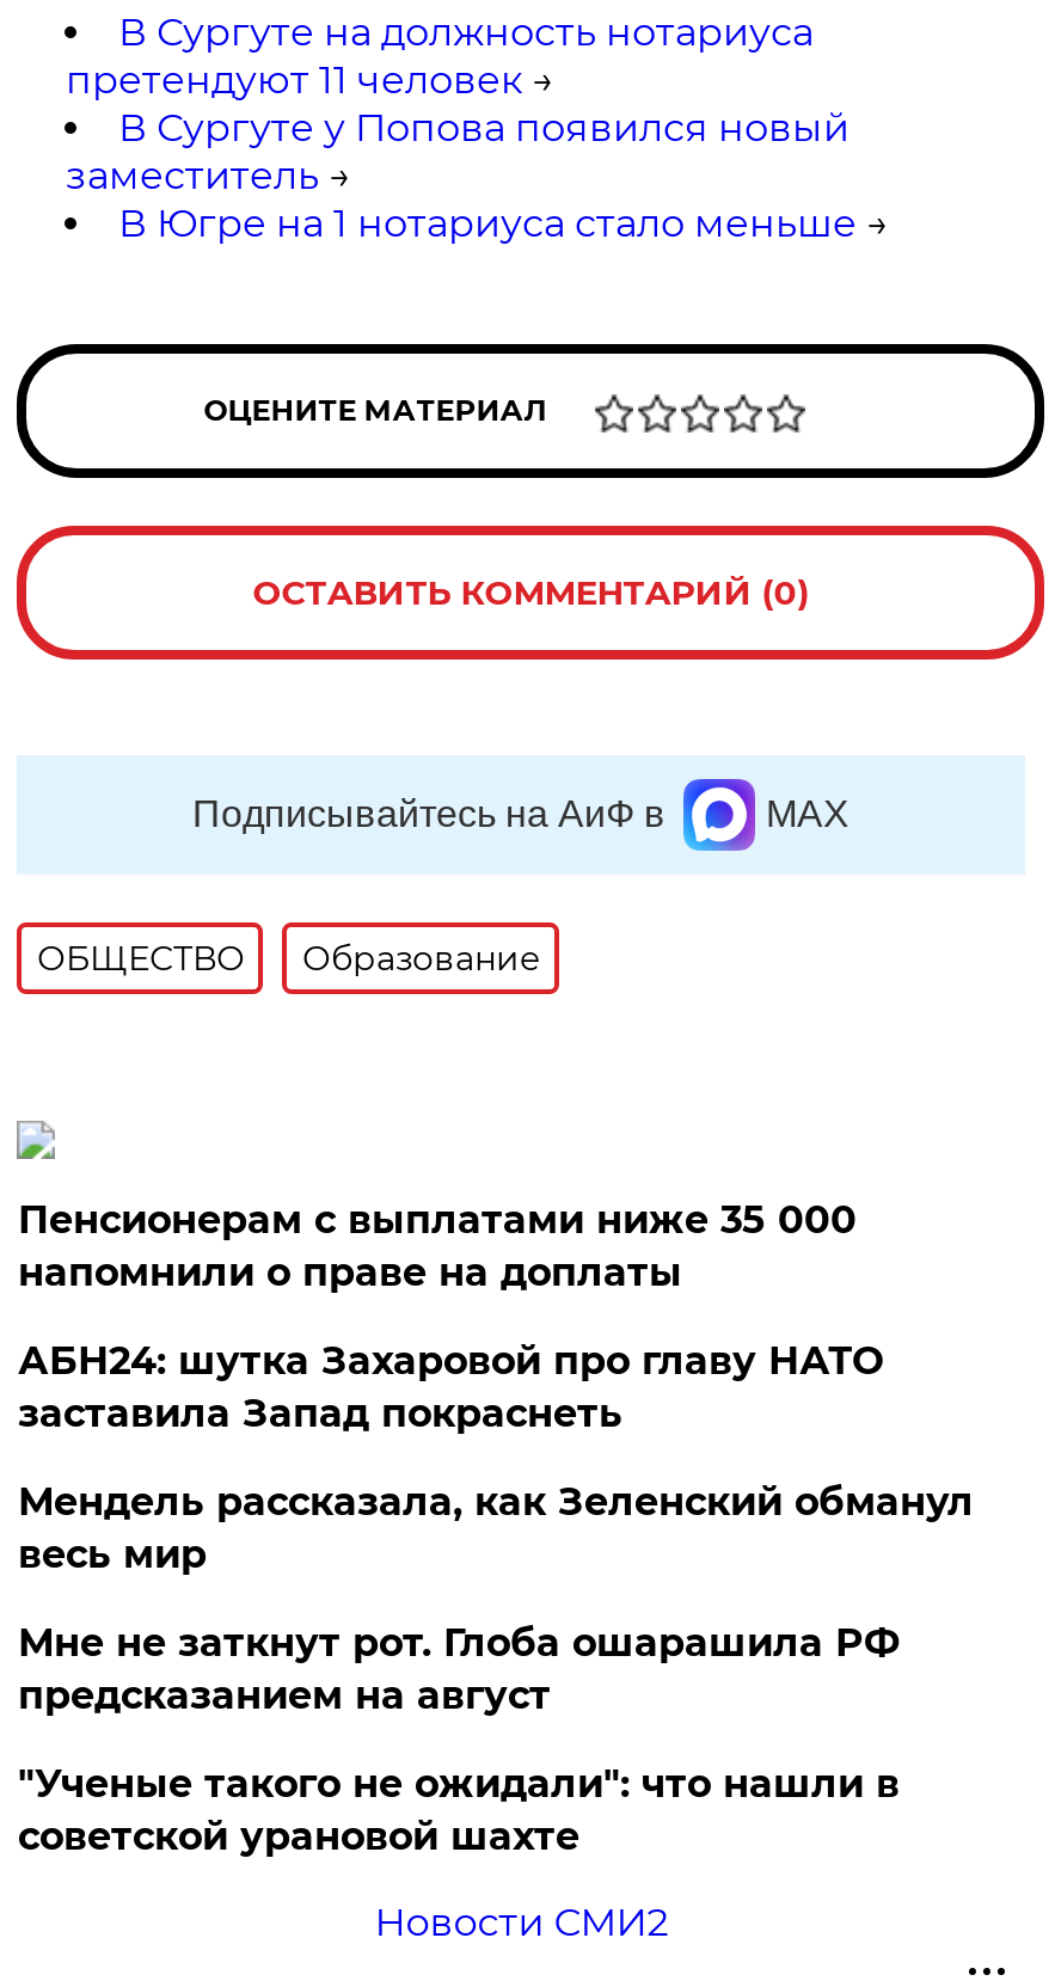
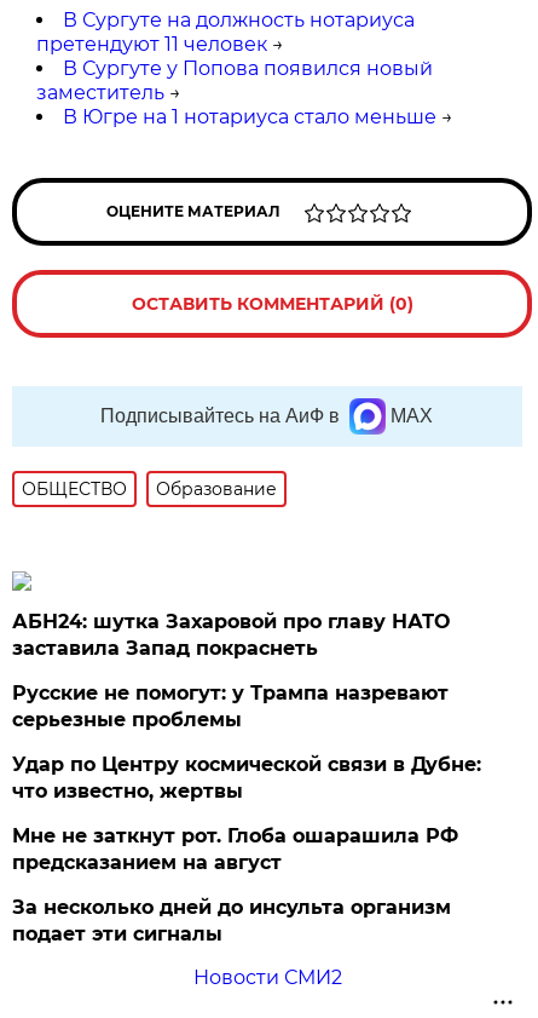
[18,1198,856,1296] Пенсионерам с выплатами ниже 35 000 | напомнили о праве на доплаты -> none
moved [18,1339,883,1437] -> [13,611,450,660]: АБН24: шутка Захаровой про главу НАТО | заставила Запад покраснеть
[18,1480,974,1578] Мендель рассказала, как Зеленский обманул | весь мир -> [13,682,482,803] Русские не помогут: у Трампа назревают | серьезные проблемы | Удар по Центру космической связи в Дубне: | что известно, жертвы
[18,1762,899,1860] "Ученые такого не ожидали": что нашли в | советской урановой шахте -> [13,896,451,946] За несколько дней до инсульта организм | подает эти сигналы

